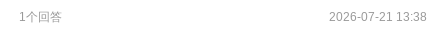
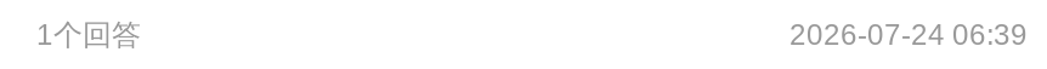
[329,10,427,24] 2026-07-21 13:38 -> [790,18,1028,52] 2026-07-24 06:39

